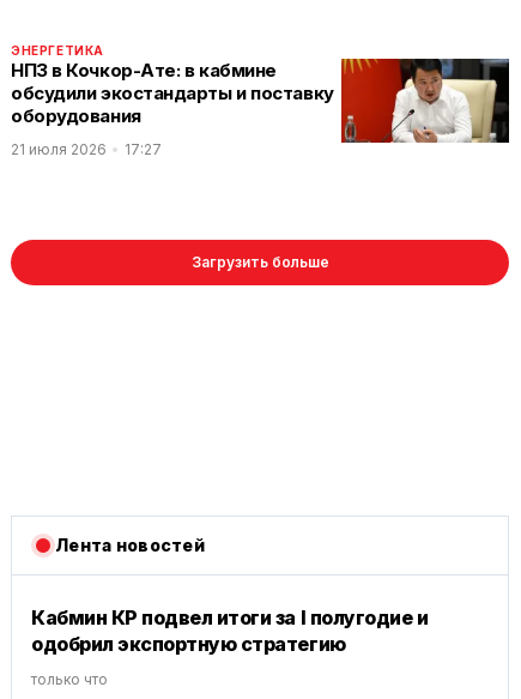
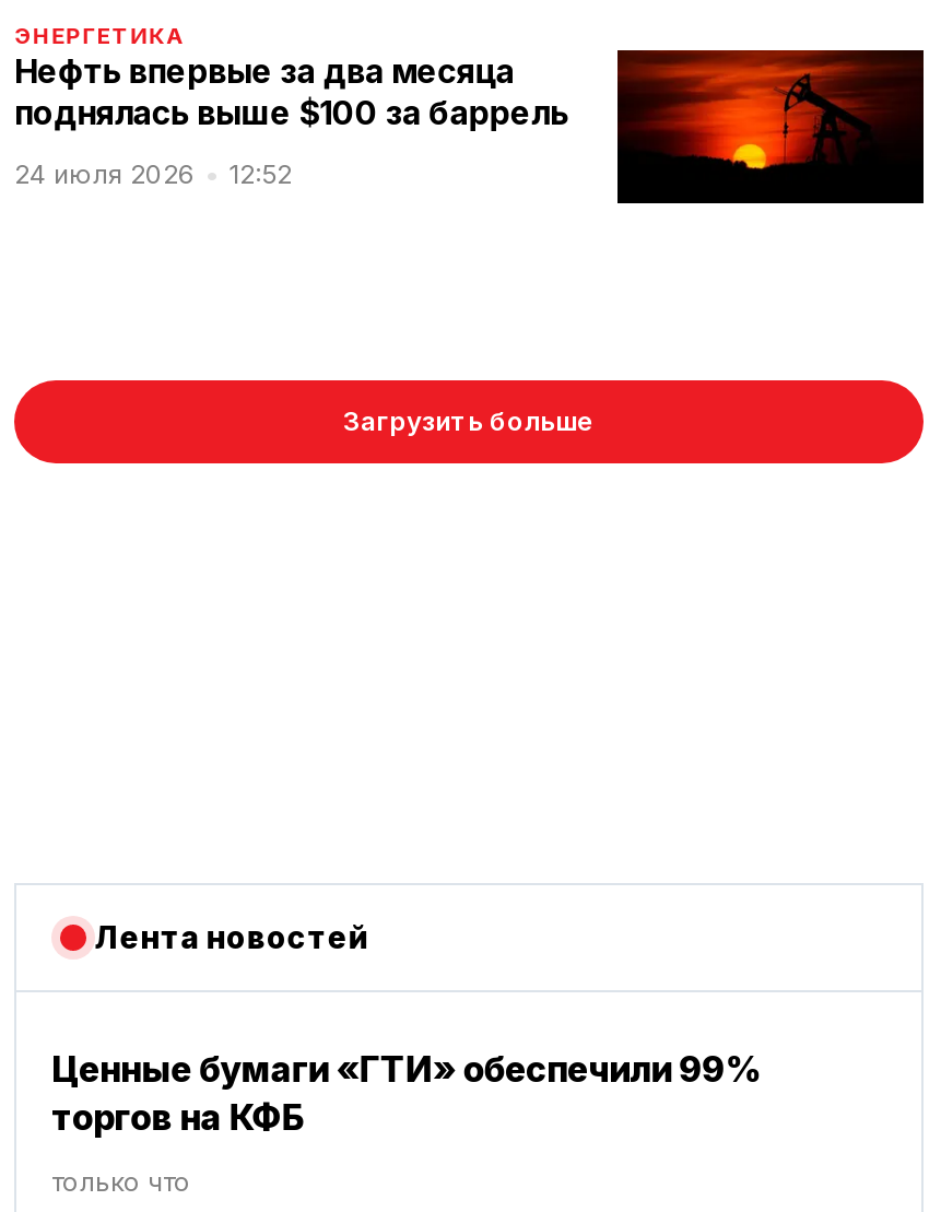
[11,58,509,144] [image] | НПЗ в Кочкор-Ате: в кабмине | обсудили экостандарты и поставку | оборудования -> [14,48,924,205] [image] | Нефть впервые за два месяца | поднялась выше $100 за баррель
[11,140,162,158] 21 июля 2026 | 17:27 -> [14,157,292,190] 24 июля 2026 | 12:52
[31,606,428,656] Кабмин КР подвел итоги за I полугодие и | одобрил экспортную стратегию -> [51,1047,759,1139] Ценные бумаги «ГТИ» обеспечили 99% | торгов на КФБ

